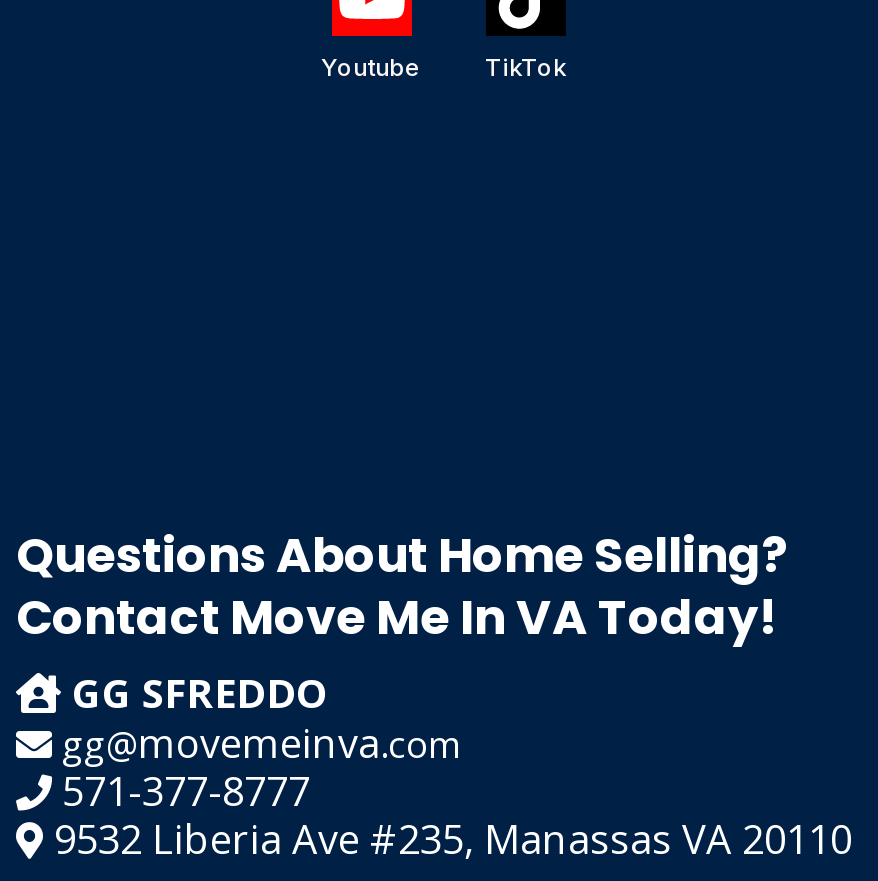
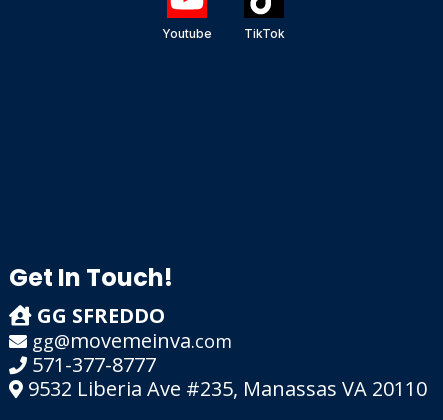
[16,523,788,651] Questions About Home Selling? | Contact Move Me In VA Today! -> [9,261,173,294] Get In Touch!

